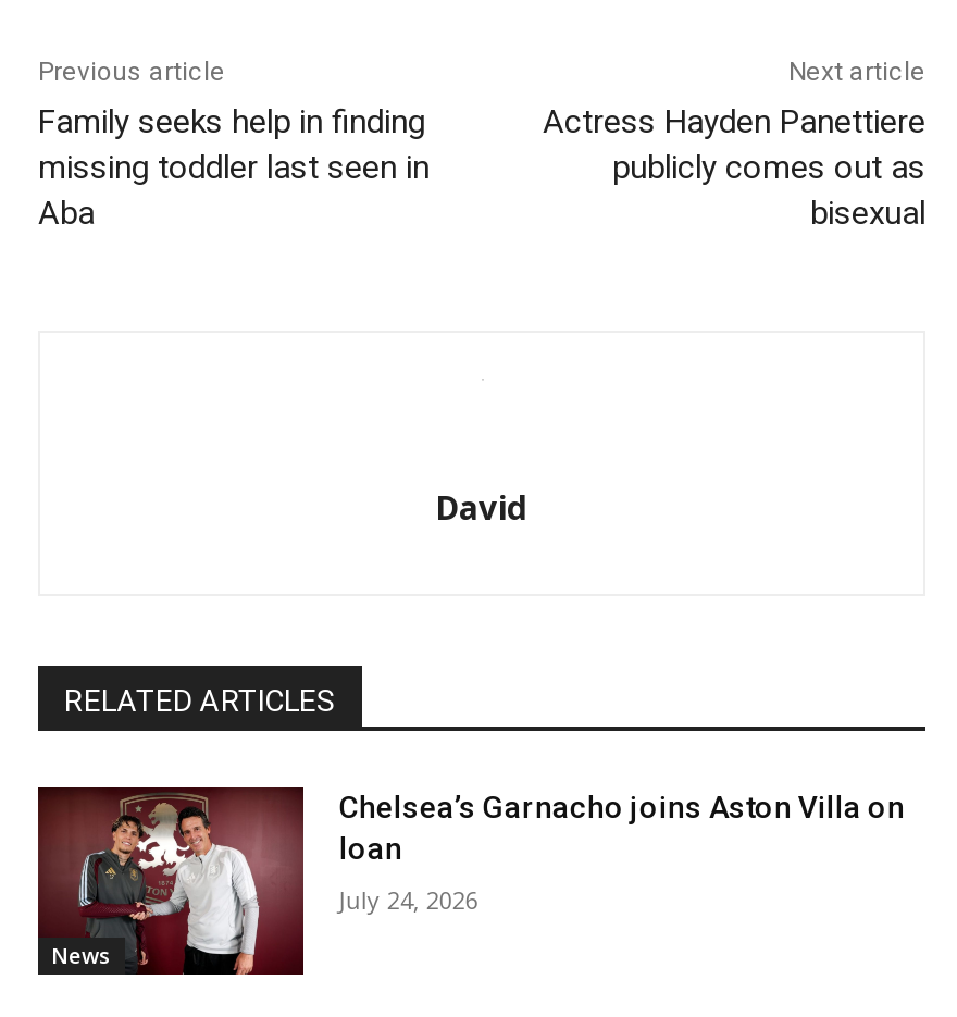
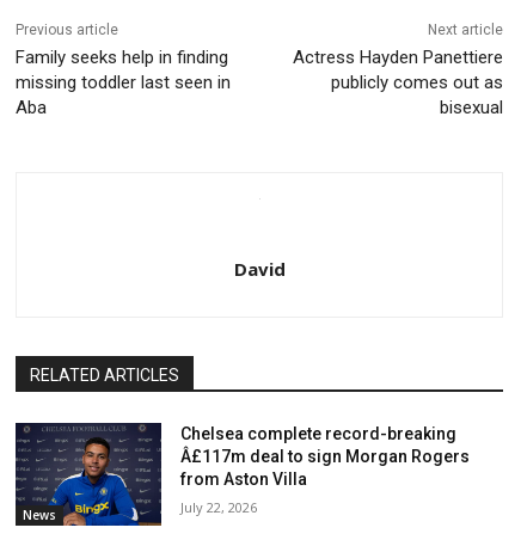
[38,787,905,977] [image] | Chelsea’s Garnacho joins Aston Villa on | loan -> [16,423,470,527] [image] | Chelsea complete record-breaking | Â£117m deal to sign Morgan Rogers | from Aston Villa
[339,884,478,916] July 24, 2026 -> [181,498,257,516] July 22, 2026

